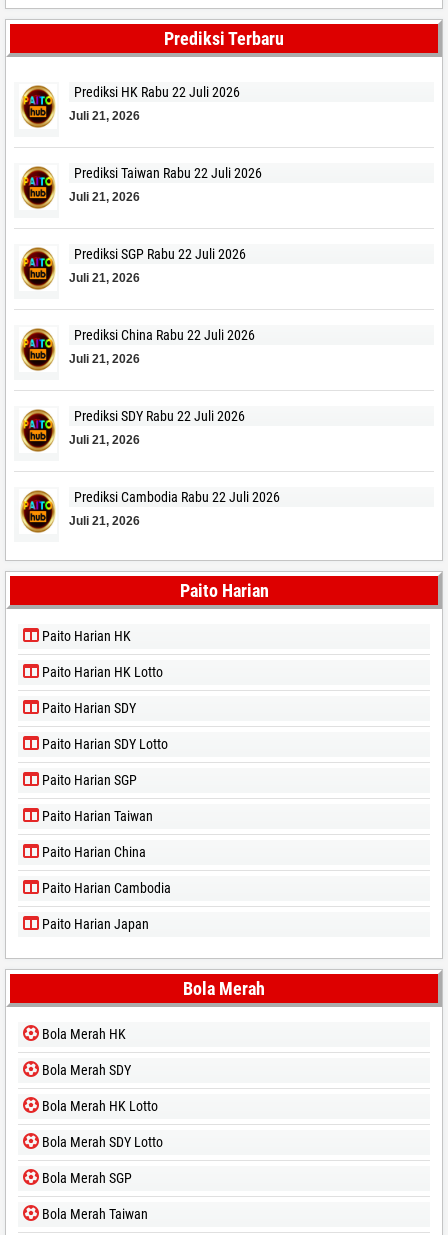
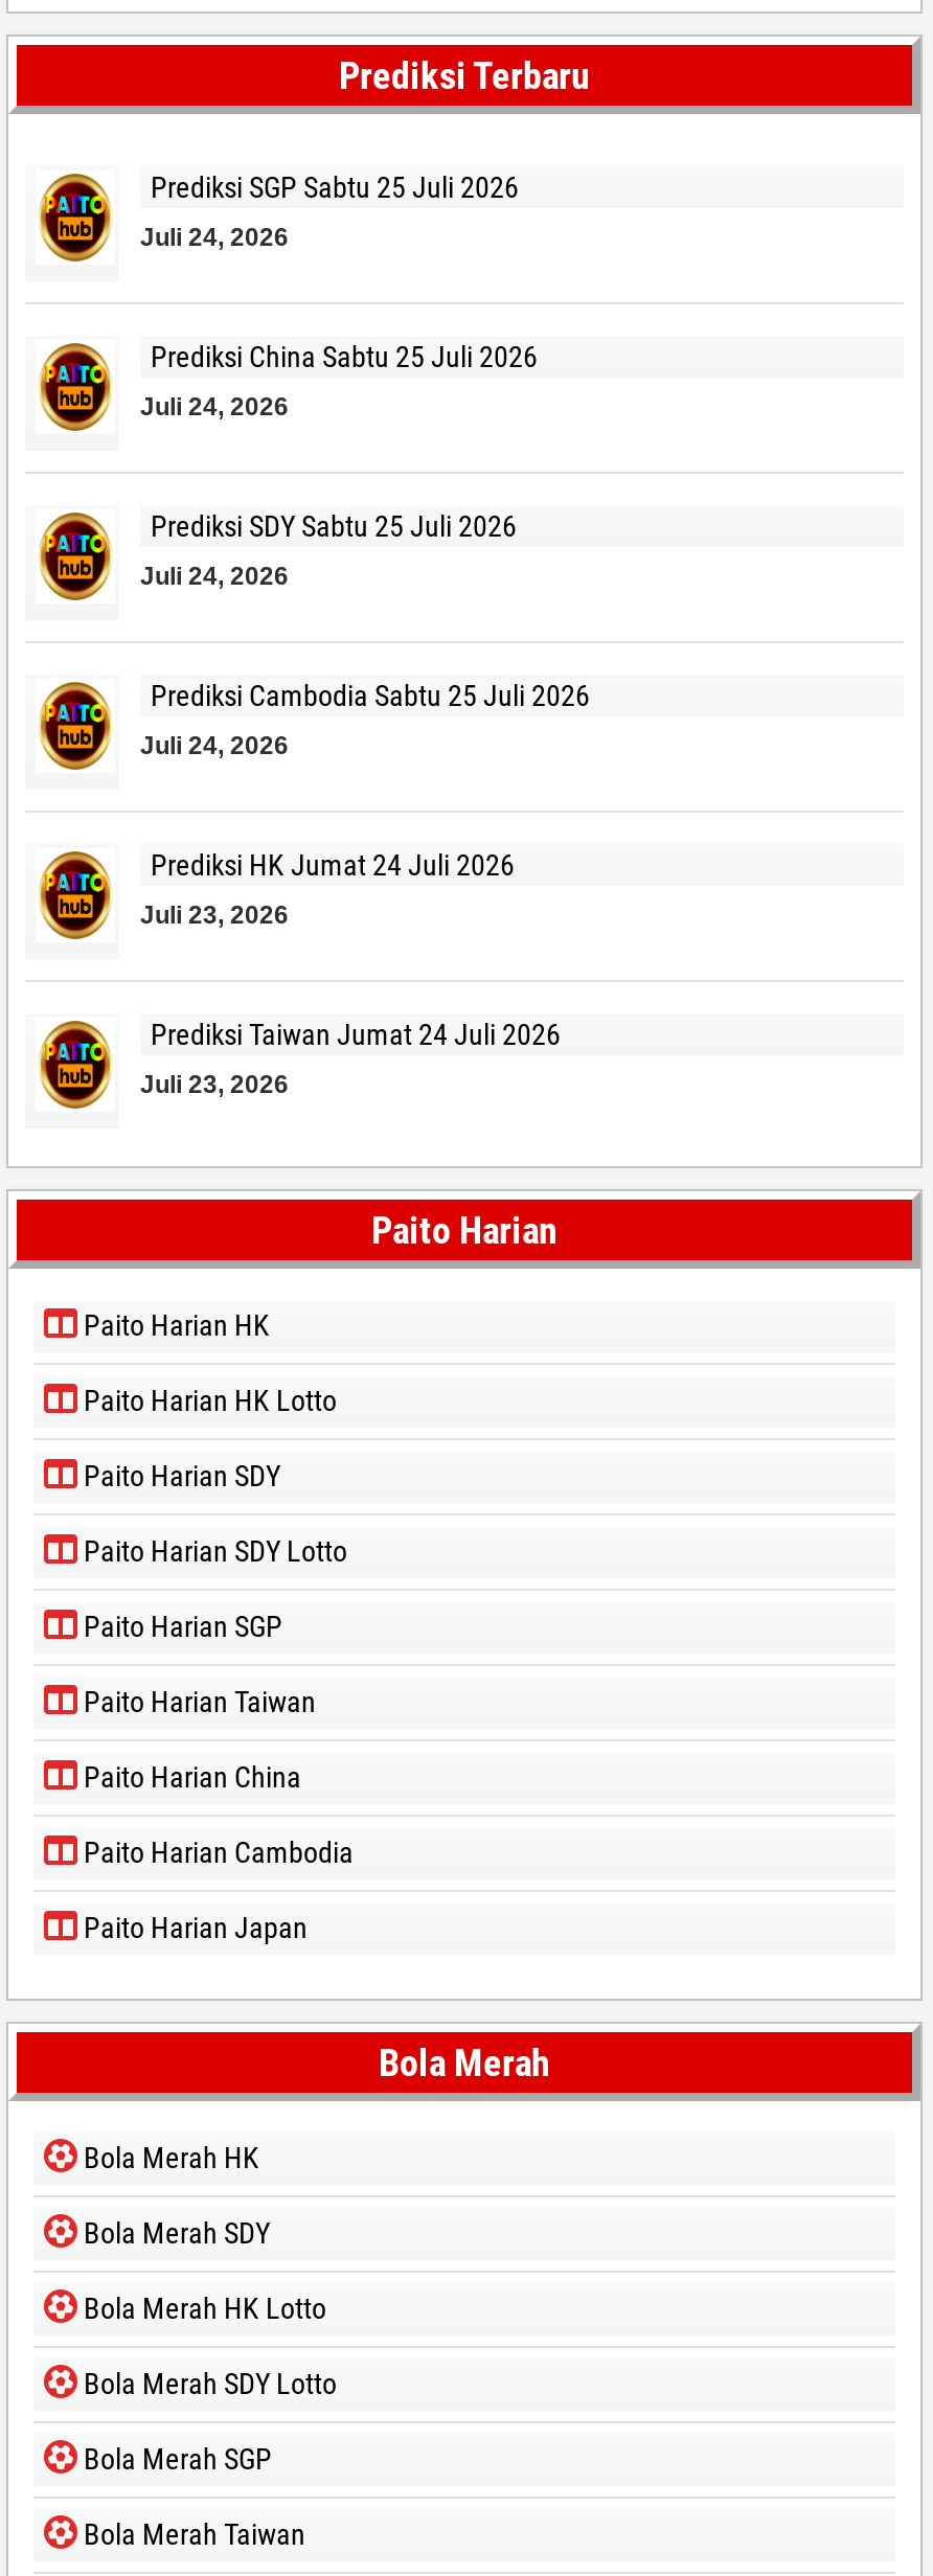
[74,84,240,100] Prediksi HK Rabu 22 Juli 2026 -> [151,170,519,204] Prediksi SGP Sabtu 25 Juli 2026
[69,109,140,123] Juli 21, 2026 -> [140,223,289,252] Juli 24, 2026
[74,165,262,181] Prediksi Taiwan Rabu 22 Juli 2026 -> [151,340,538,373] Prediksi China Sabtu 25 Juli 2026
[69,190,140,204] Juli 21, 2026 -> [140,392,289,421] Juli 24, 2026
[74,246,246,262] Prediksi SGP Rabu 22 Juli 2026 -> [151,509,517,543] Prediksi SDY Sabtu 25 Juli 2026
[69,271,140,285] Juli 21, 2026 -> [140,562,289,591] Juli 24, 2026
[74,327,255,343] Prediksi China Rabu 22 Juli 2026 -> [151,679,590,712] Prediksi Cambodia Sabtu 25 Juli 2026
[69,352,140,366] Juli 21, 2026 -> [140,731,289,760] Juli 24, 2026
[74,408,245,424] Prediksi SDY Rabu 22 Juli 2026 -> [151,848,515,882] Prediksi HK Jumat 24 Juli 2026
[69,433,140,447] Juli 21, 2026 -> [140,901,289,930] Juli 23, 2026
[74,489,280,505] Prediksi Cambodia Rabu 22 Juli 2026 -> [151,1018,561,1051] Prediksi Taiwan Jumat 24 Juli 2026
[69,514,140,528] Juli 21, 2026 -> [140,1070,289,1099] Juli 23, 2026

